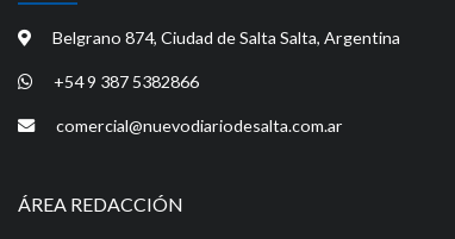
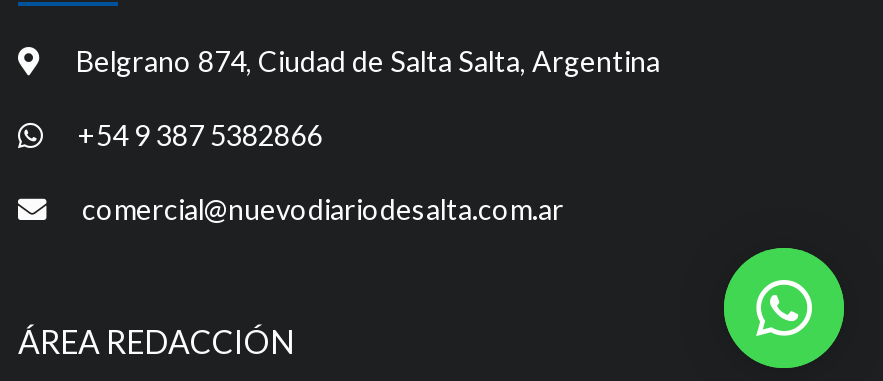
none -> [722,246,846,370] [image]

